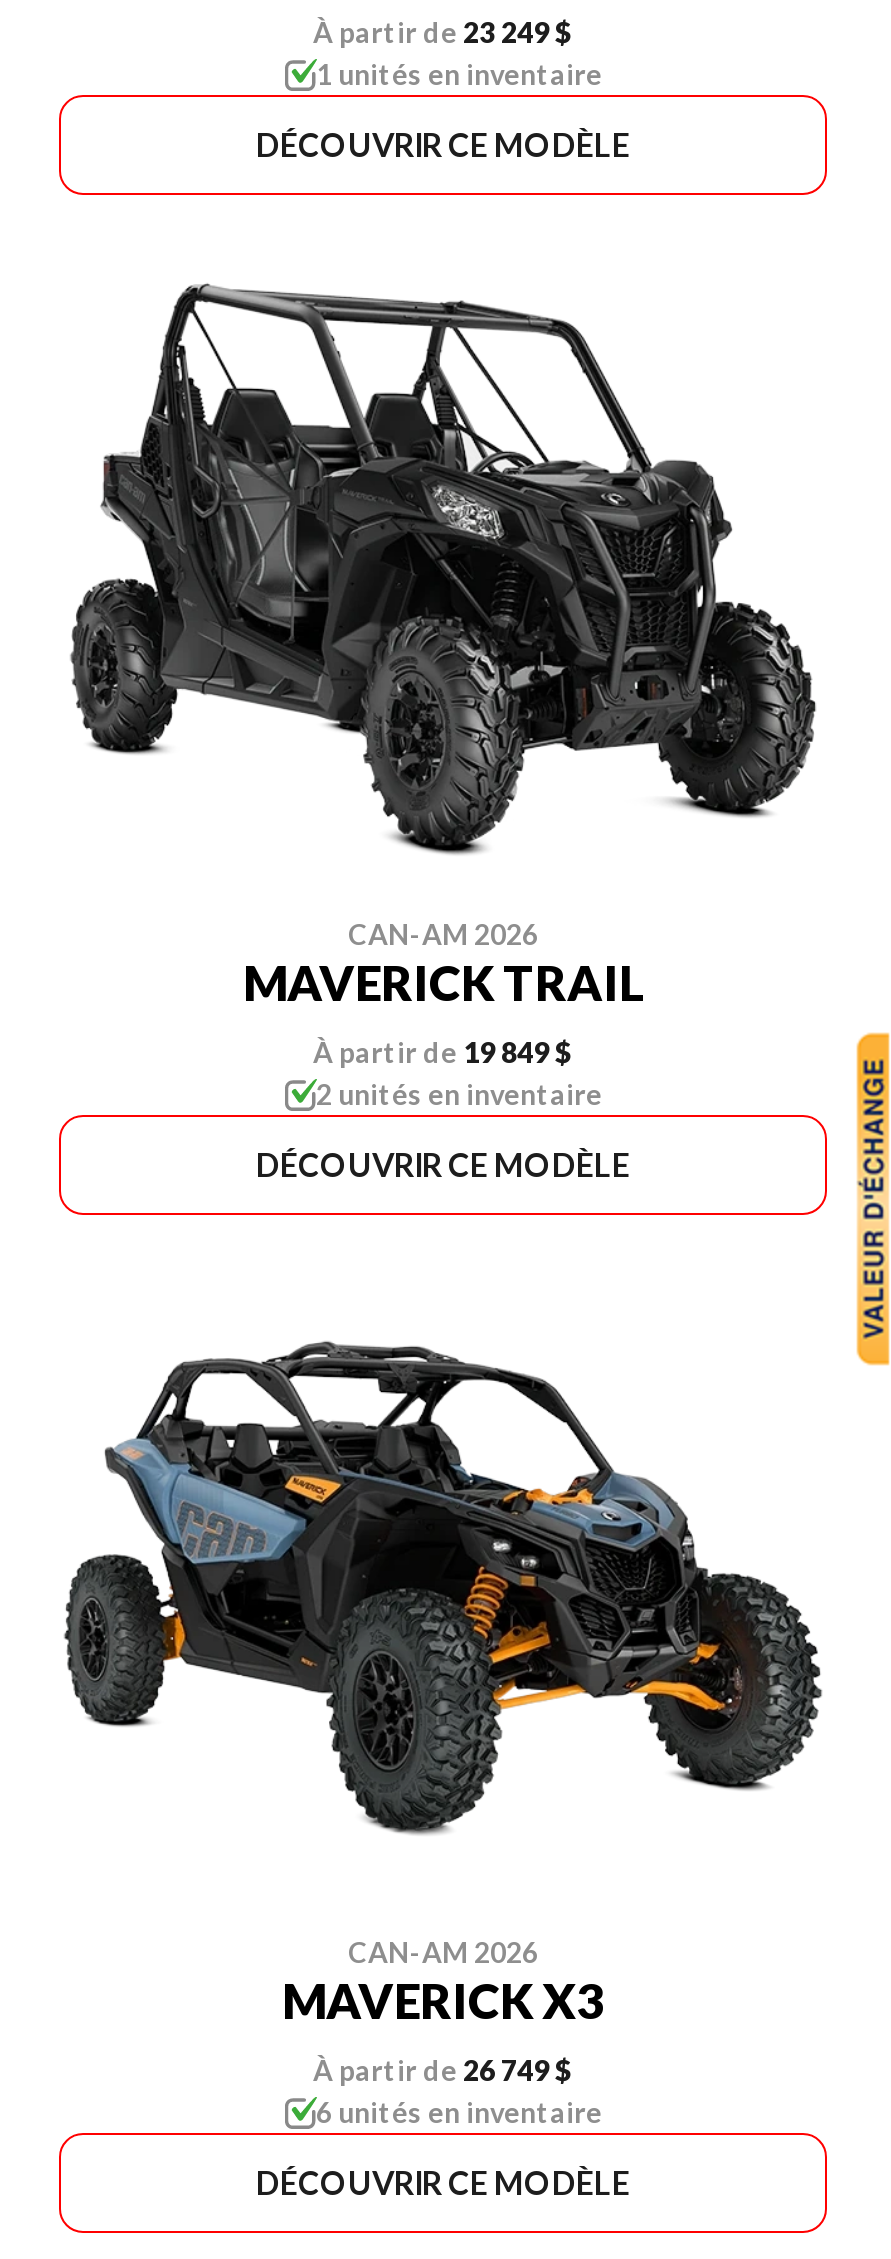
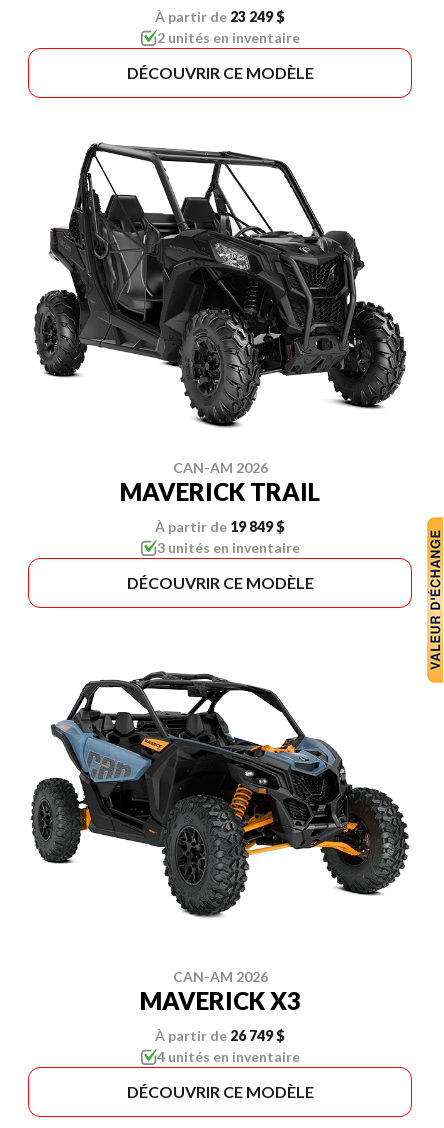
[316,57,602,91] 1 unités en inventaire -> none
moved [316,1076,602,1110] -> [156,29,299,46]: 2 unités en inventaire
none -> [156,539,299,556] 3 unités en inventaire
[316,2095,602,2129] 6 unités en inventaire -> [156,1048,299,1065] 4 unités en inventaire

